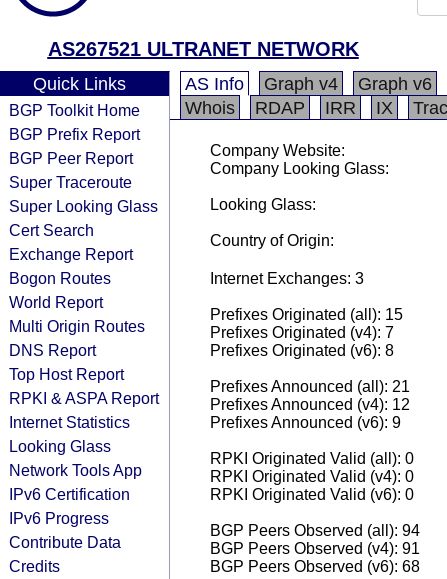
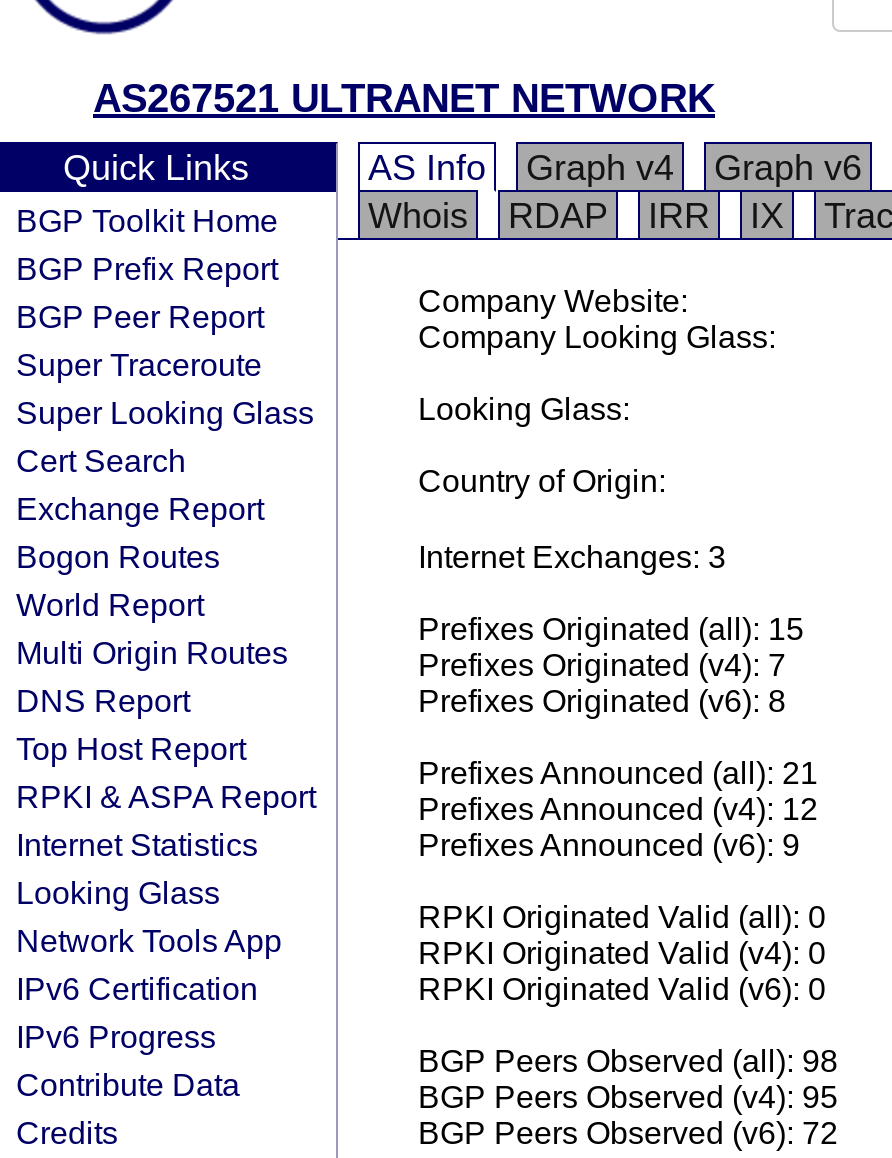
[210,522,420,539] BGP Peers Observed (all): 94 -> [418,1044,838,1078] BGP Peers Observed (all): 98
[210,540,420,557] BGP Peers Observed (v4): 91 -> [418,1080,838,1114] BGP Peers Observed (v4): 95
[210,558,420,575] BGP Peers Observed (v6): 68 -> [418,1116,838,1150] BGP Peers Observed (v6): 72

